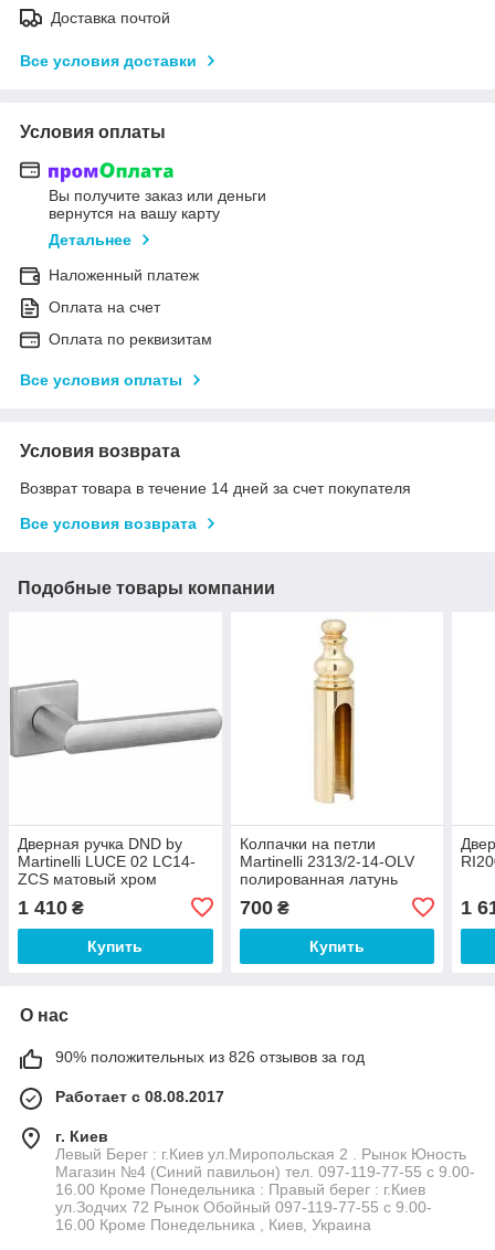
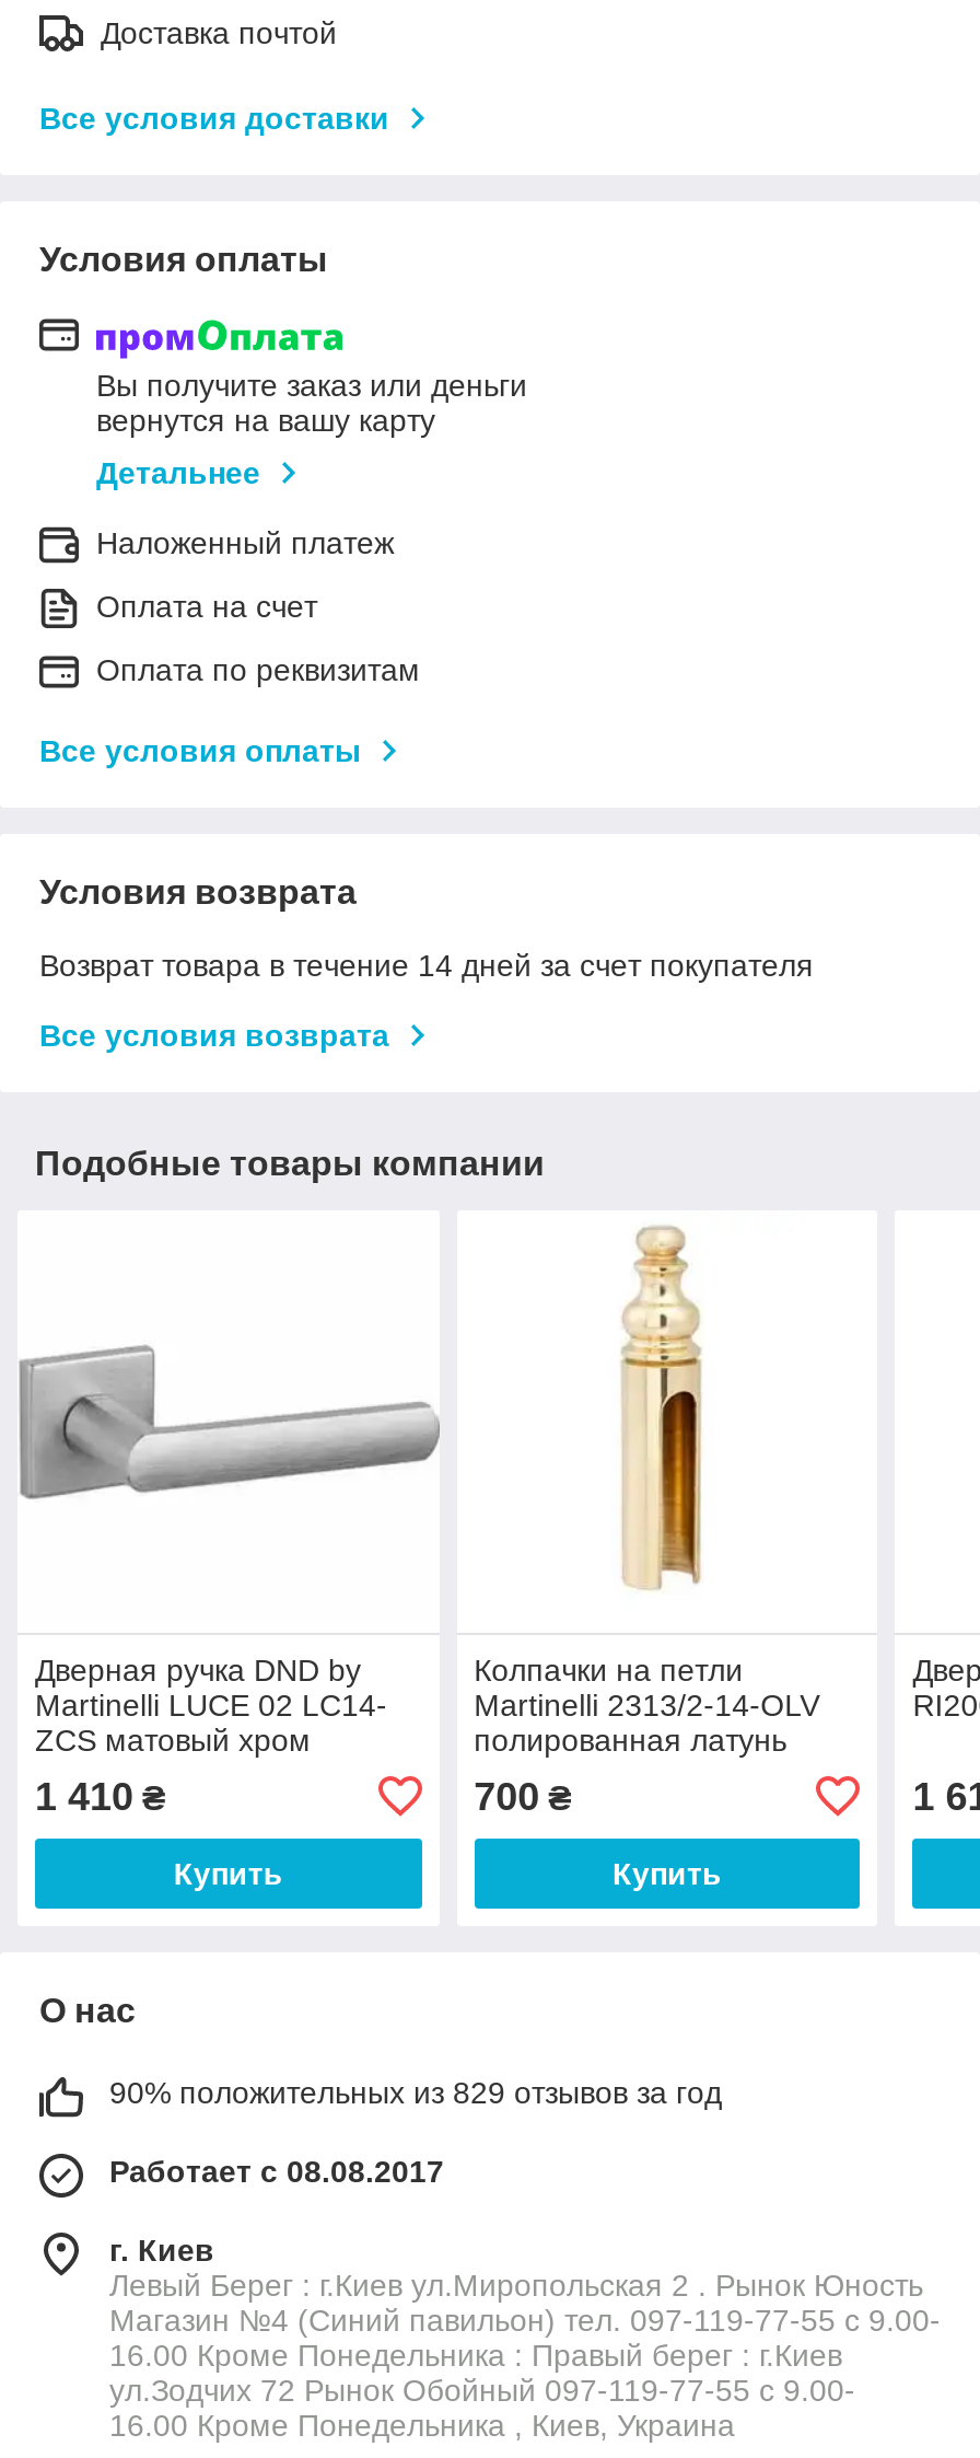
[55,1048,365,1065] 90% положительных из 826 отзывов за год -> [109,2075,722,2110] 90% положительных из 829 отзывов за год

